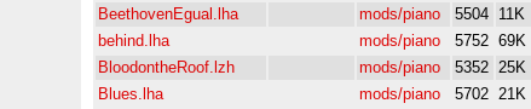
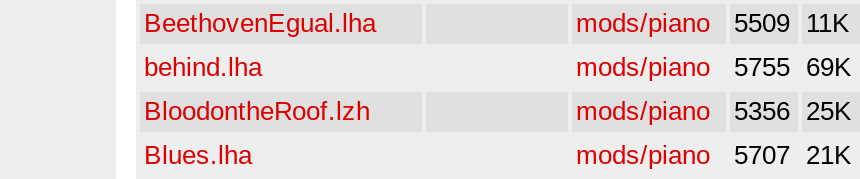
[359,5,525,23] mods/piano 5504 11K -> [576,8,850,38] mods/piano 5509 11K
[359,31,526,50] mods/piano 5752 69K -> [576,52,852,82] mods/piano 5755 69K
[359,58,526,76] mods/piano 5352 25K -> [576,96,852,126] mods/piano 5356 25K
[359,85,526,103] mods/piano 5702 21K -> [576,140,852,170] mods/piano 5707 21K

